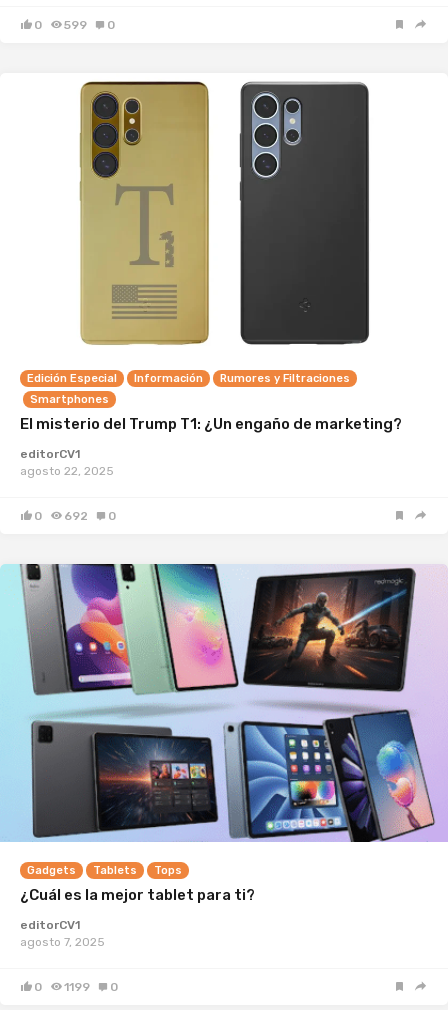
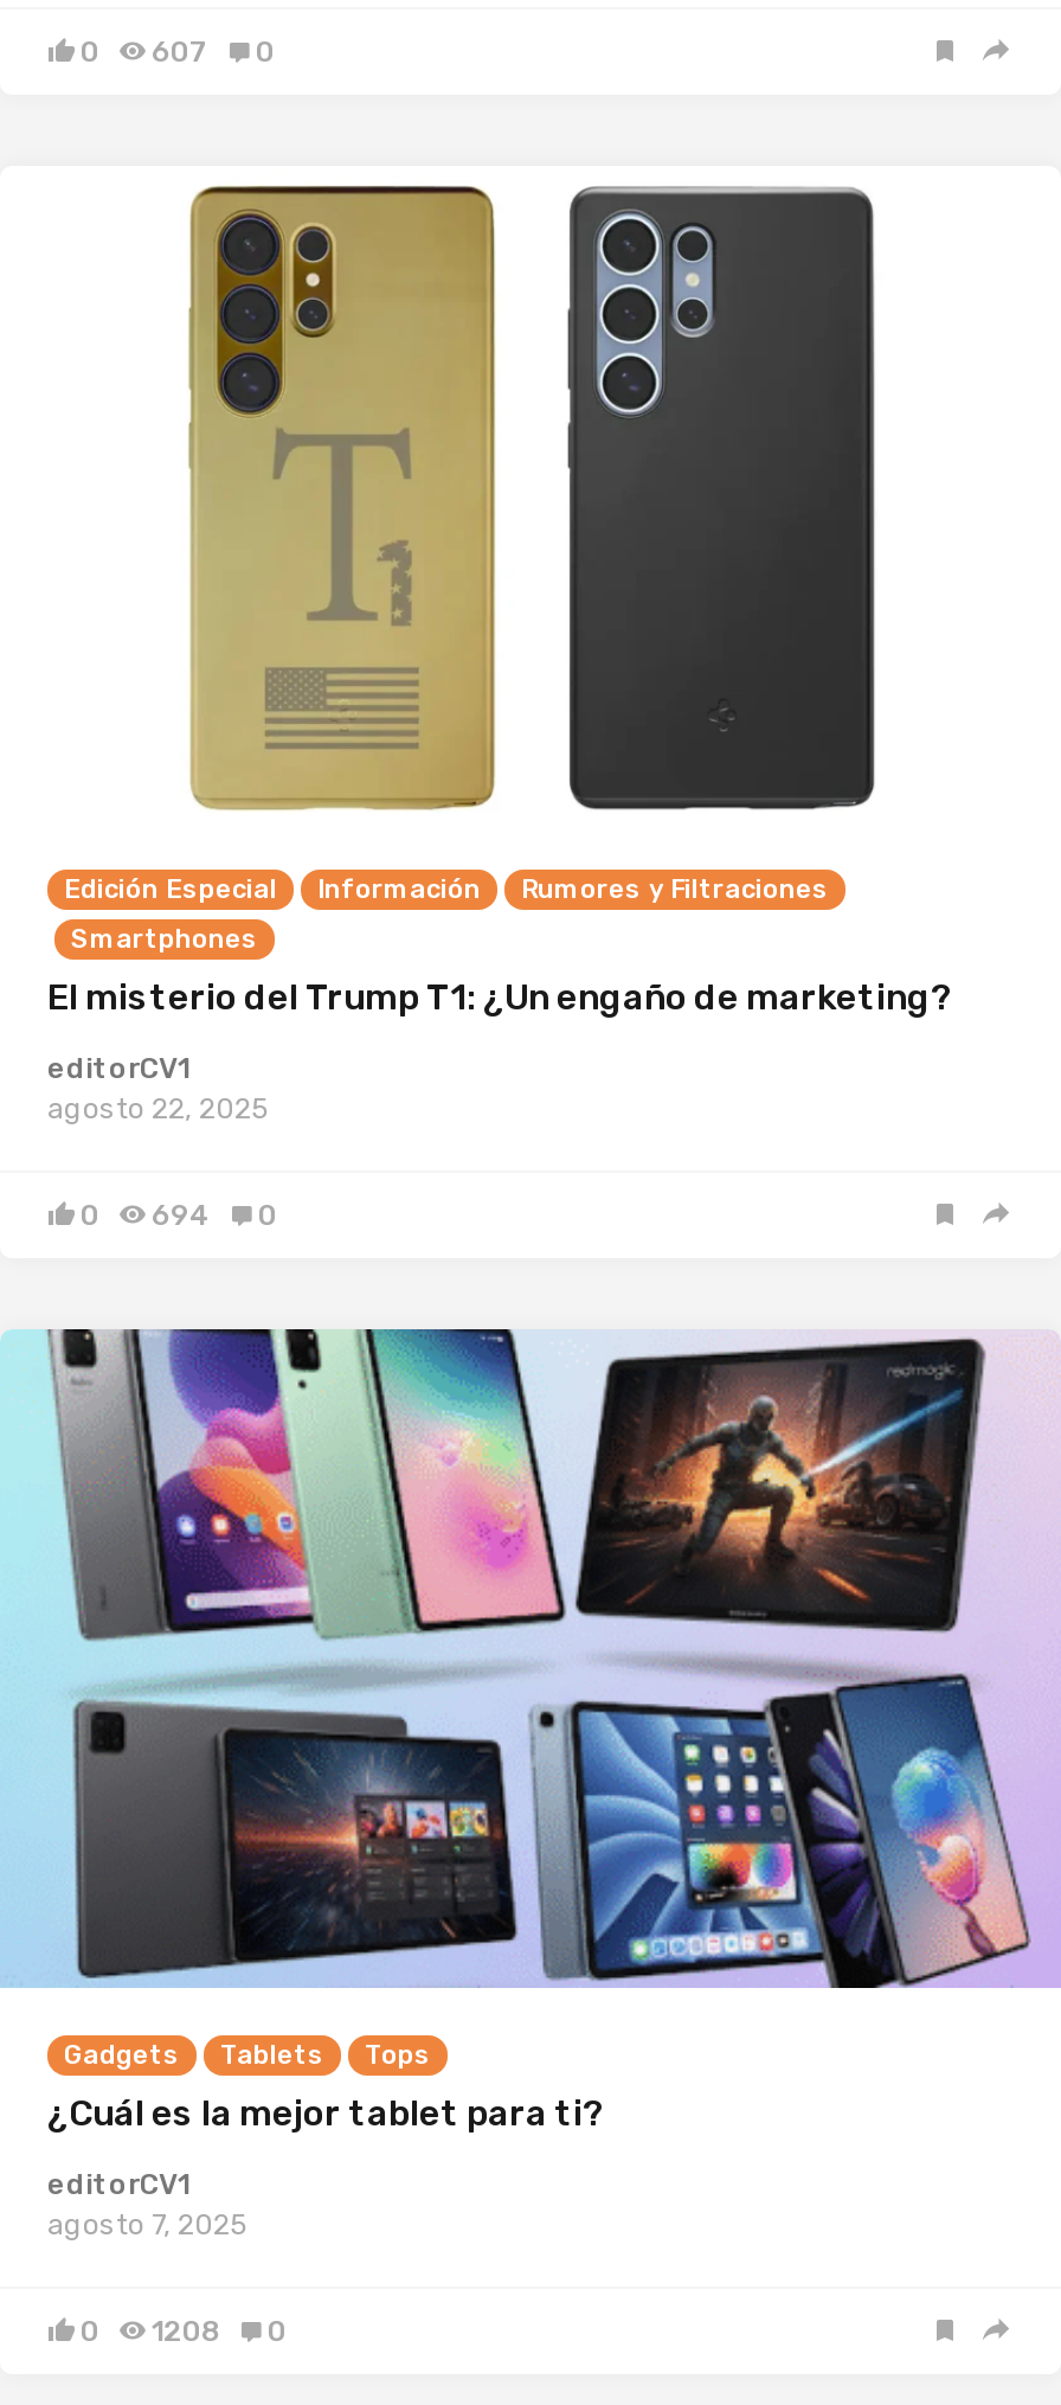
[34,18,115,32] 0 599 0 -> [81,36,275,69] 0 607 0
[34,509,116,523] 0 692 0 -> [81,1200,277,1233] 0 694 0
[34,980,118,994] 0 1199 0 -> [81,2314,287,2348] 0 1208 0

